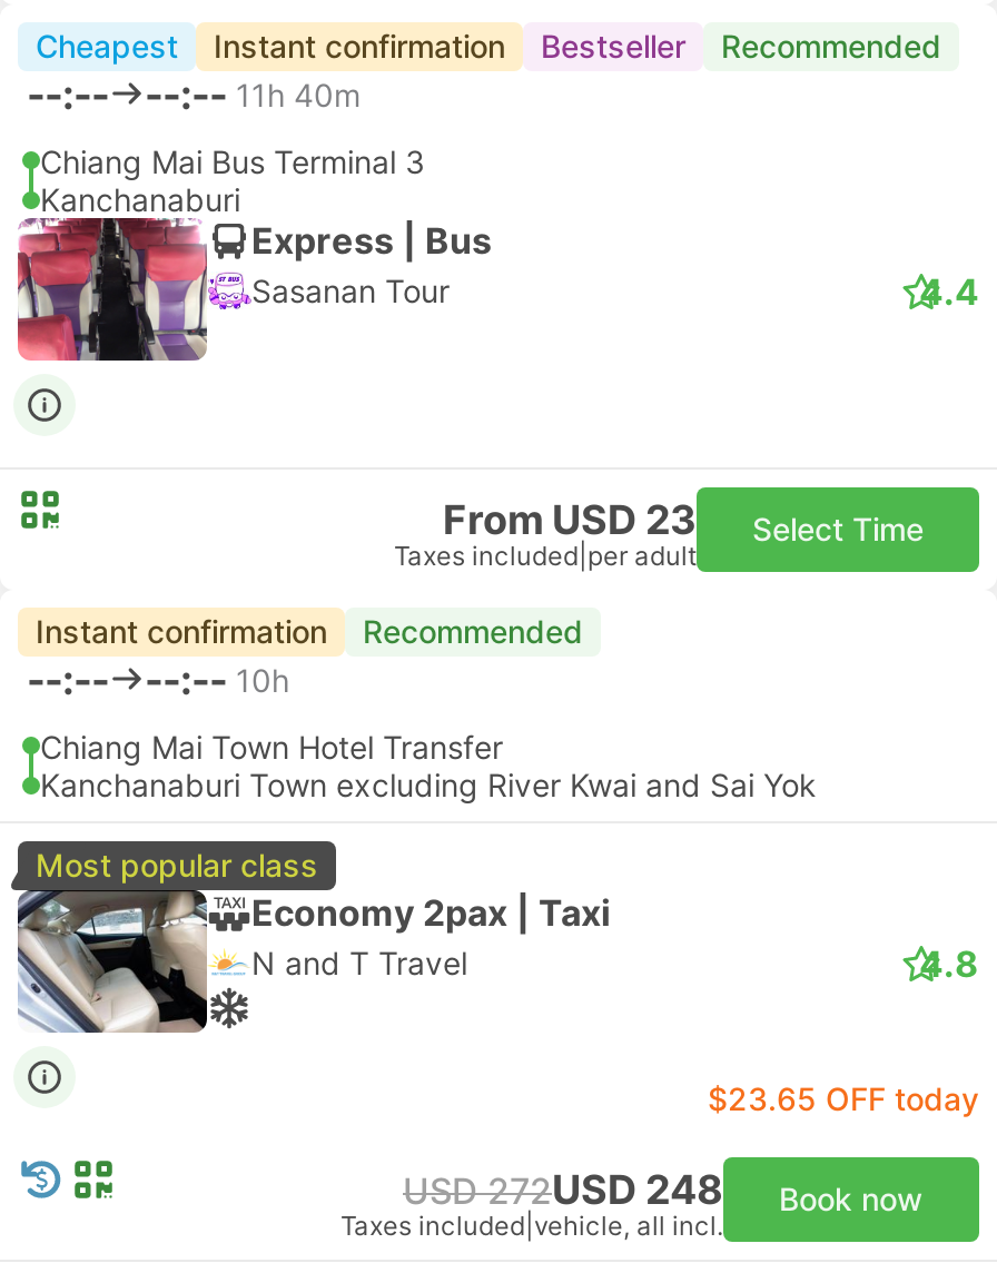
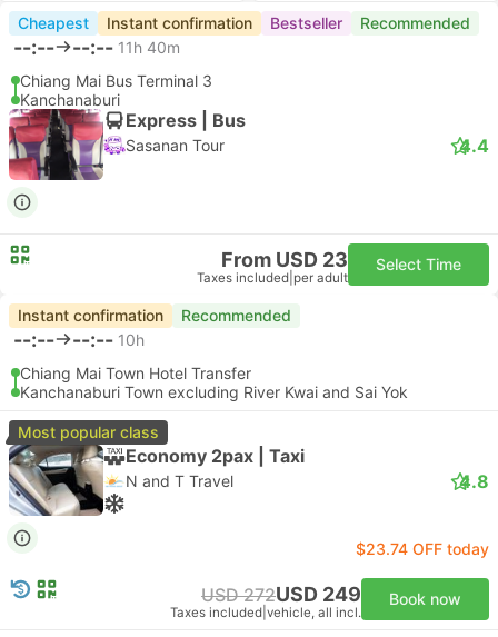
[708,1079,979,1117] $23.65 OFF today -> [356,539,489,558] $23.74 OFF today
[403,1166,924,1217] USD 272USD 248 Book now -> [201,583,461,608] USD 272USD 249 Book now

